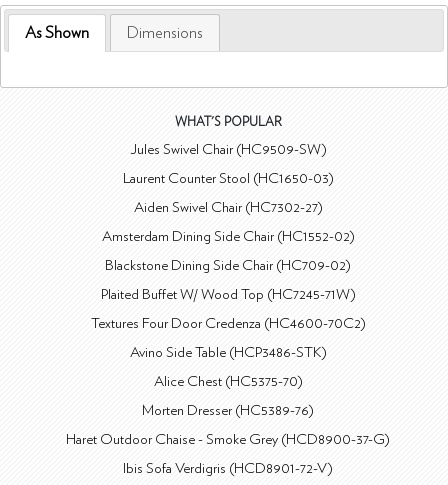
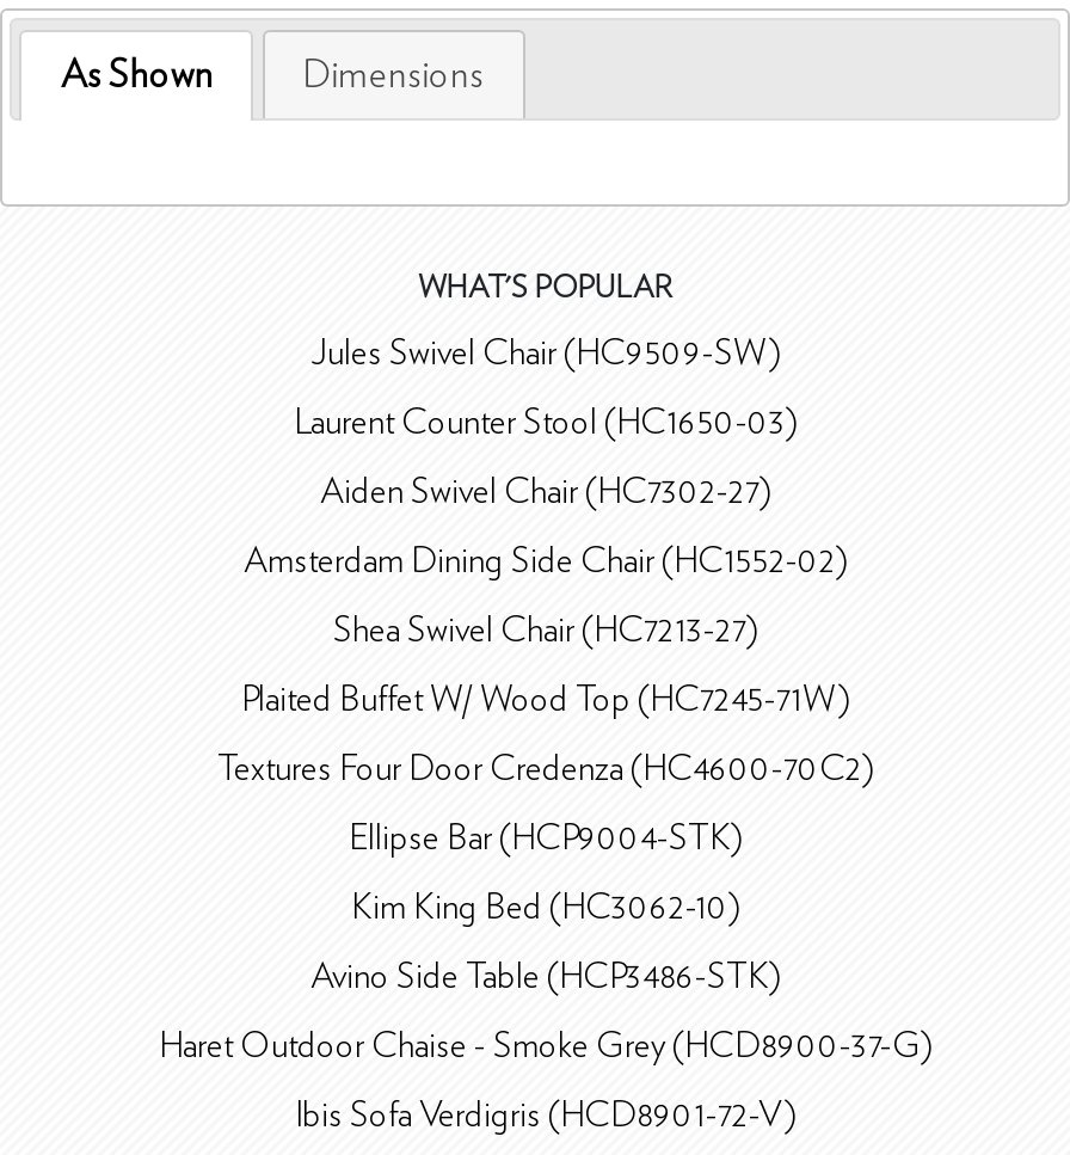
[105,258,351,273] Blackstone Dining Side Chair (HC709-02) -> [333,613,758,649] Shea Swivel Chair (HC7213-27)
none -> [349,821,743,926] Ellipse Bar (HCP9004-STK) | Kim King Bed (HC3062-10)
moved [130,345,327,360] -> [310,960,781,995]: Avino Side Table (HCP3486-STK)
[142,374,314,418] Alice Chest (HC5375-70) | Morten Dresser (HC5389-76) -> none

